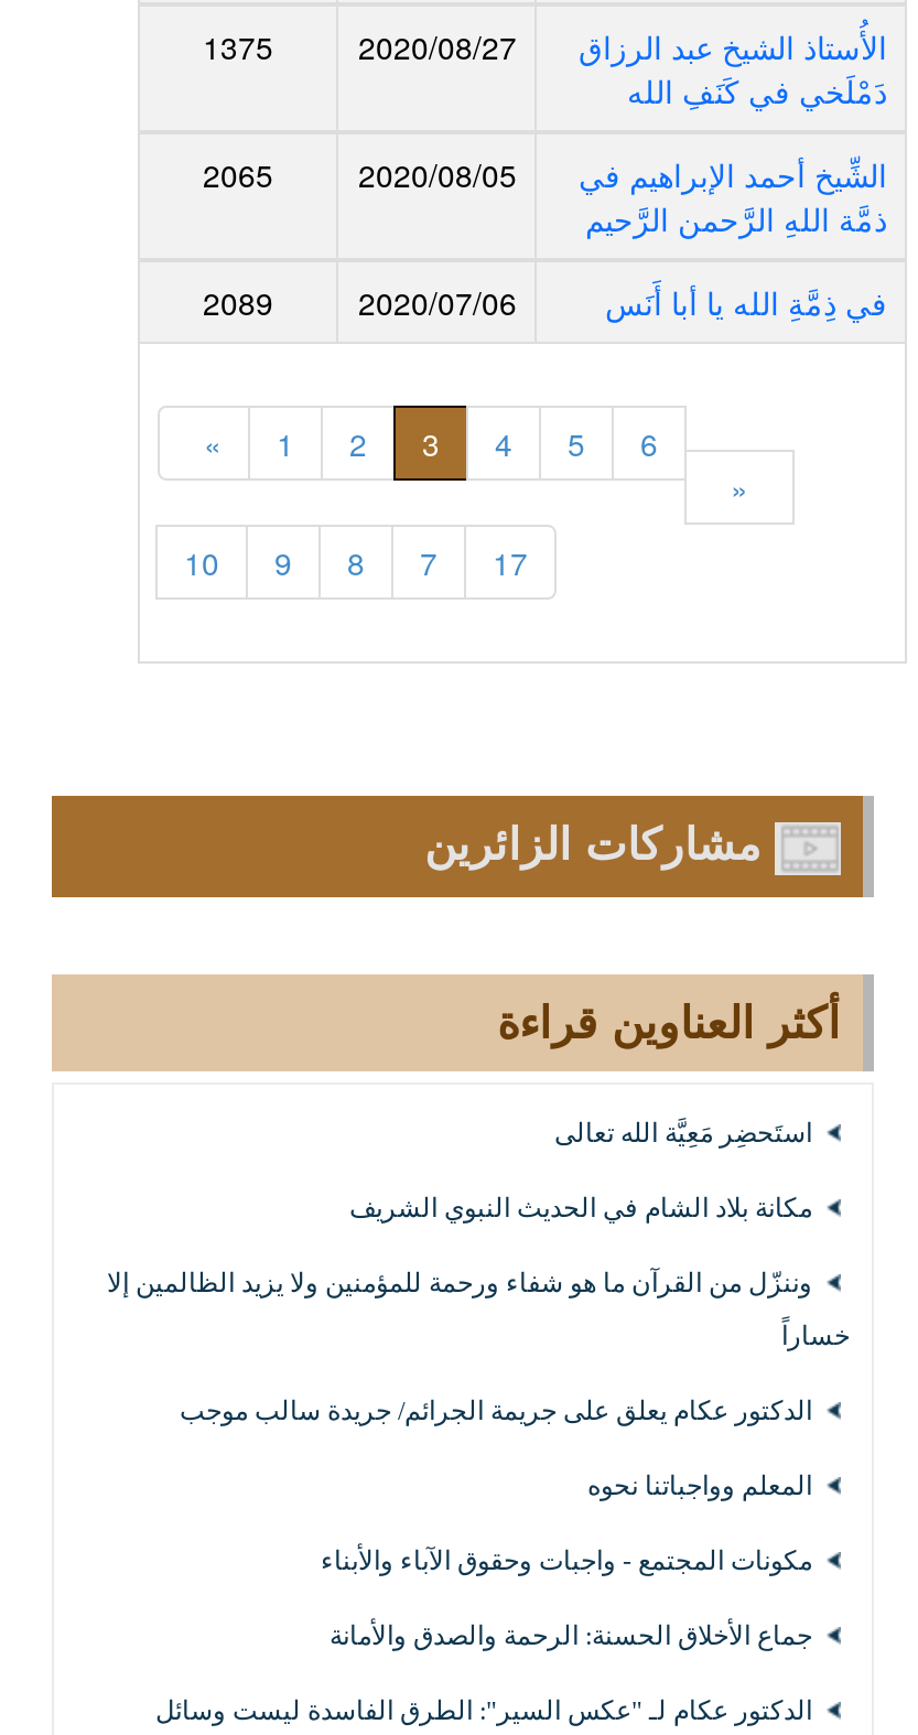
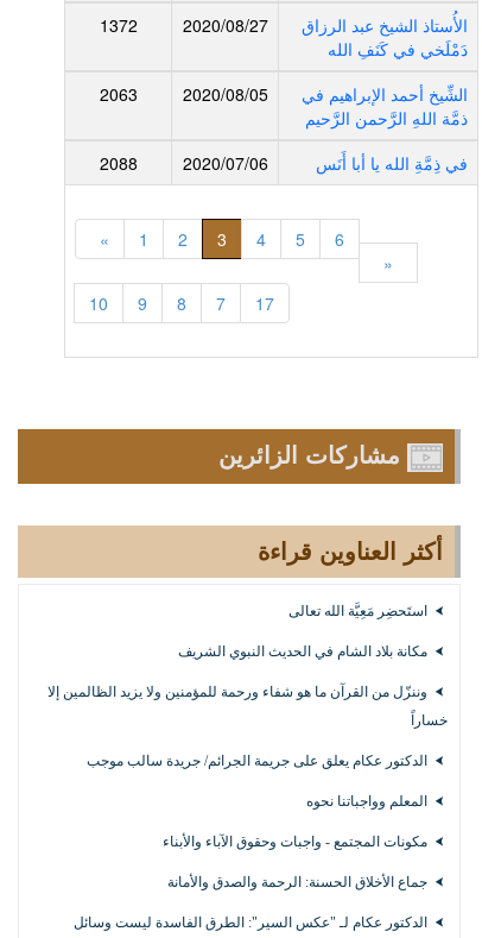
[203,24,887,68] الأُستاذ الشيخ عبد الرزاق 2020/08/27 1375 -> [99,13,468,37] الأُستاذ الشيخ عبد الرزاق 2020/08/27 1372
[203,152,887,196] الشِّيخ أحمد الإبراهيم في 2020/08/05 2065 -> [99,82,468,106] الشِّيخ أحمد الإبراهيم في 2020/08/05 2063
[203,280,887,324] في ذِمَّةِ الله يا أبا أَنَس 2020/07/06 2089 -> [99,151,468,175] في ذِمَّةِ الله يا أبا أَنَس 2020/07/06 2088

